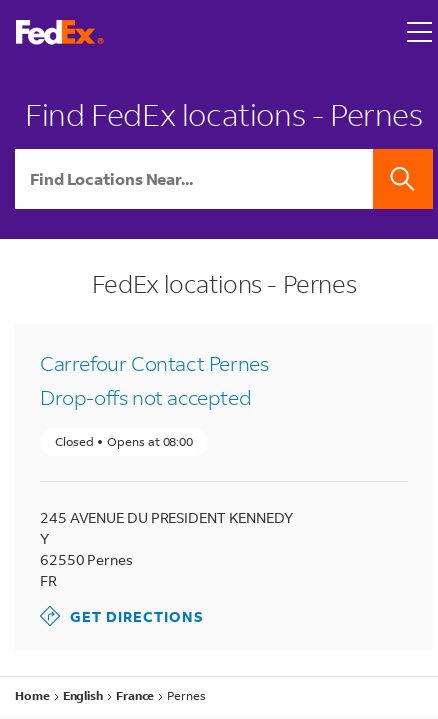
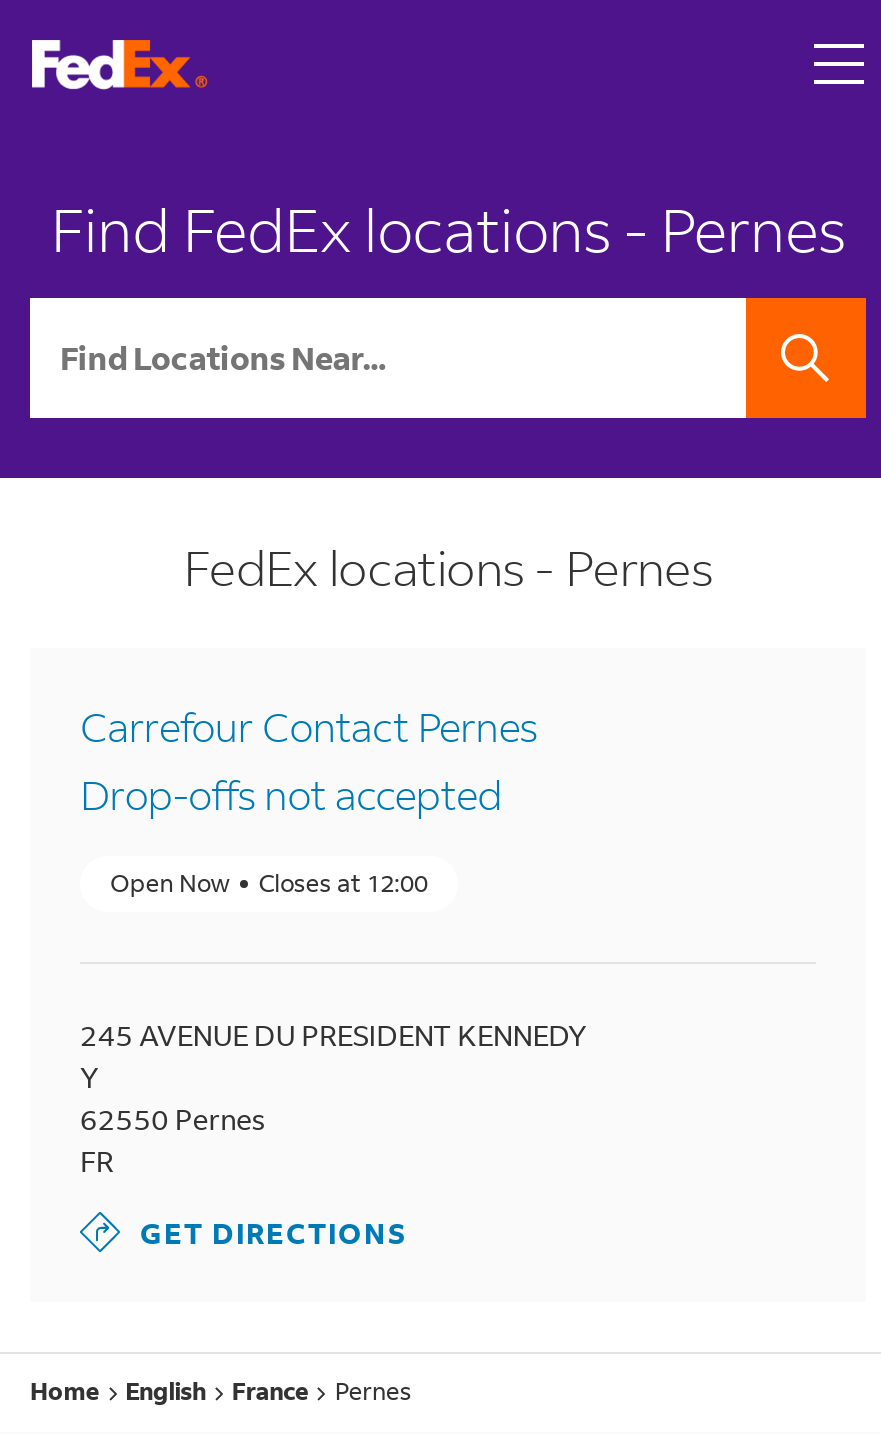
[55,434,193,449] Closed | Opens at 08:00 -> [110,868,427,898] Open Now | Closes at 12:00

